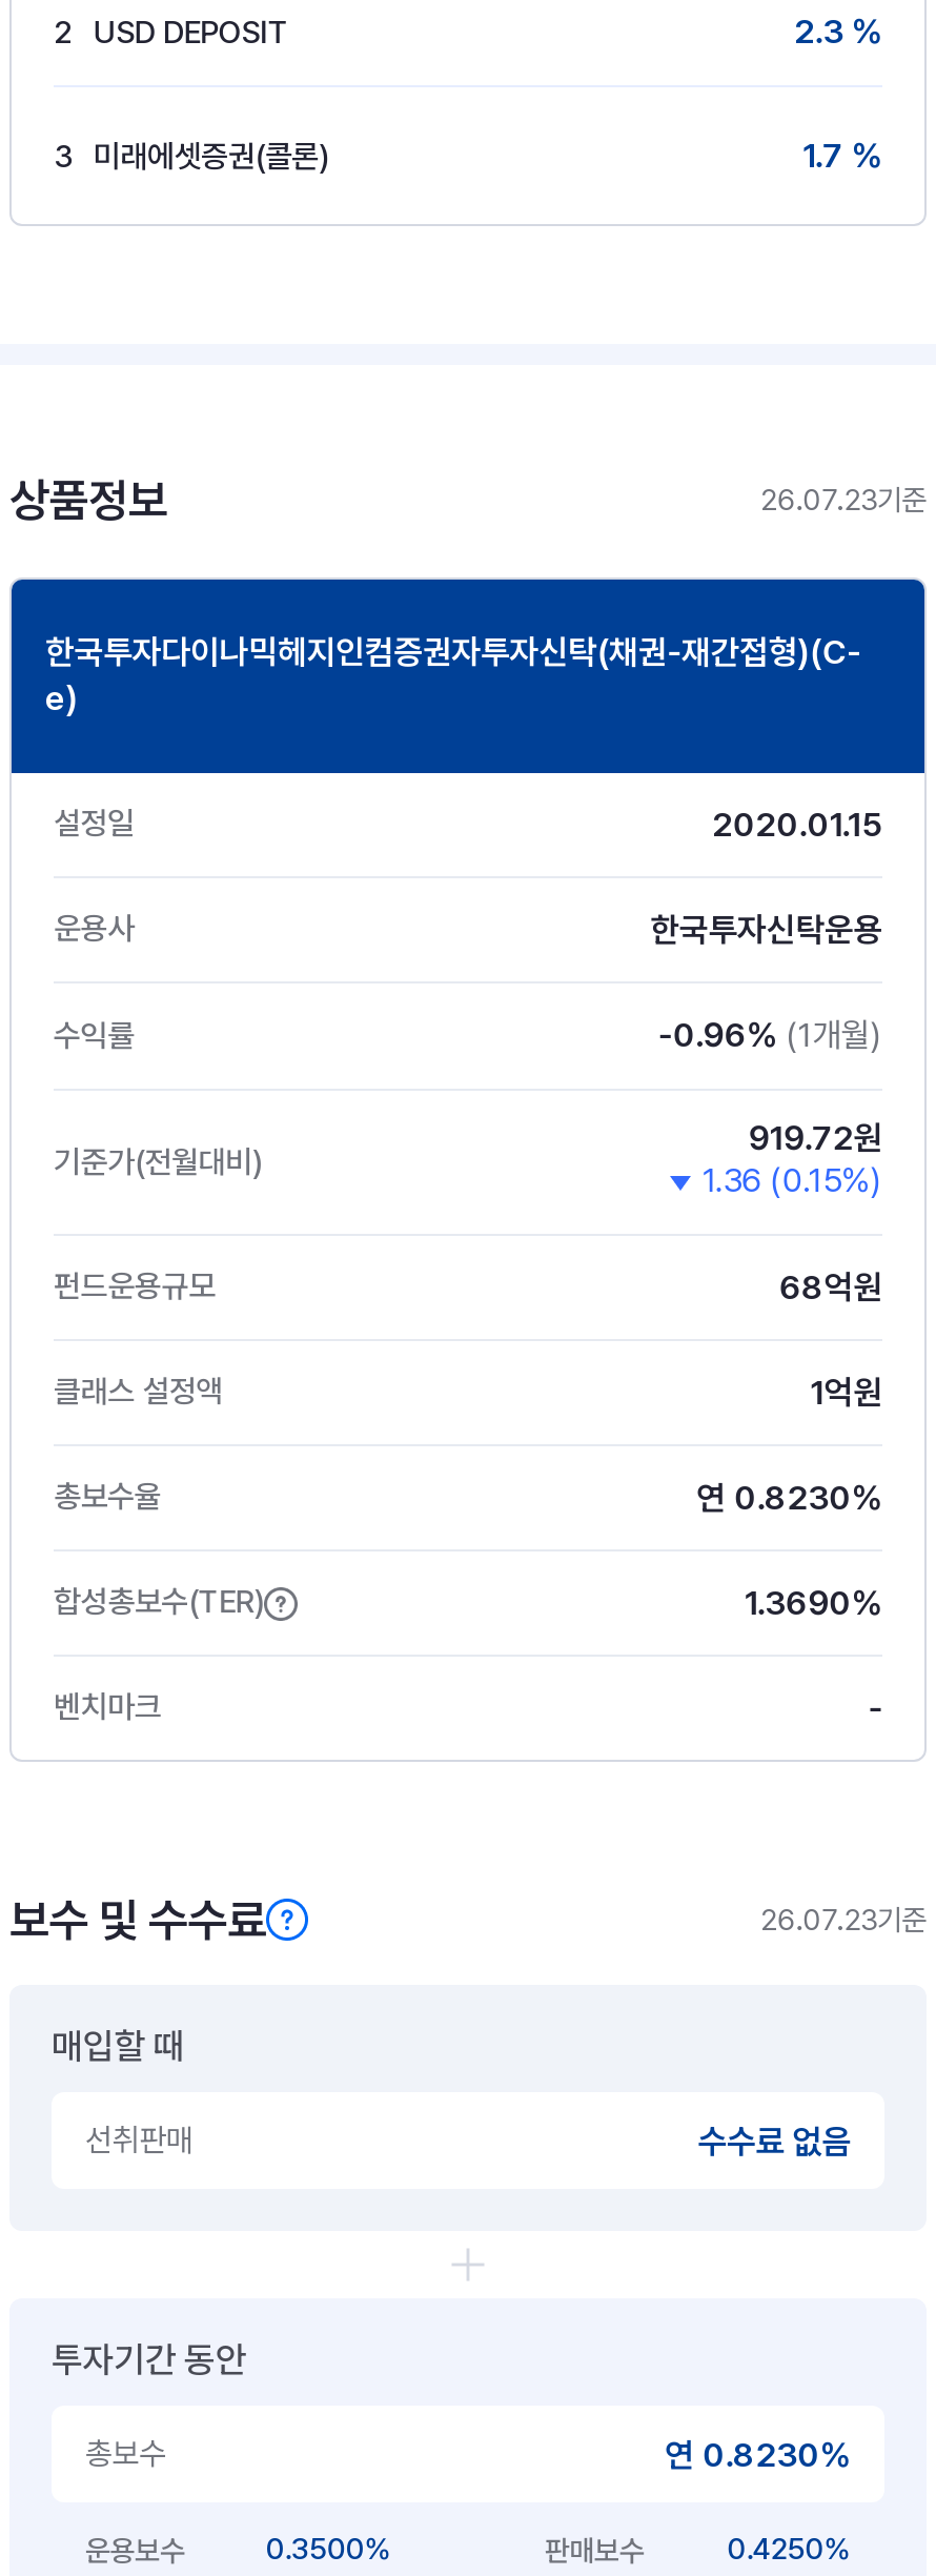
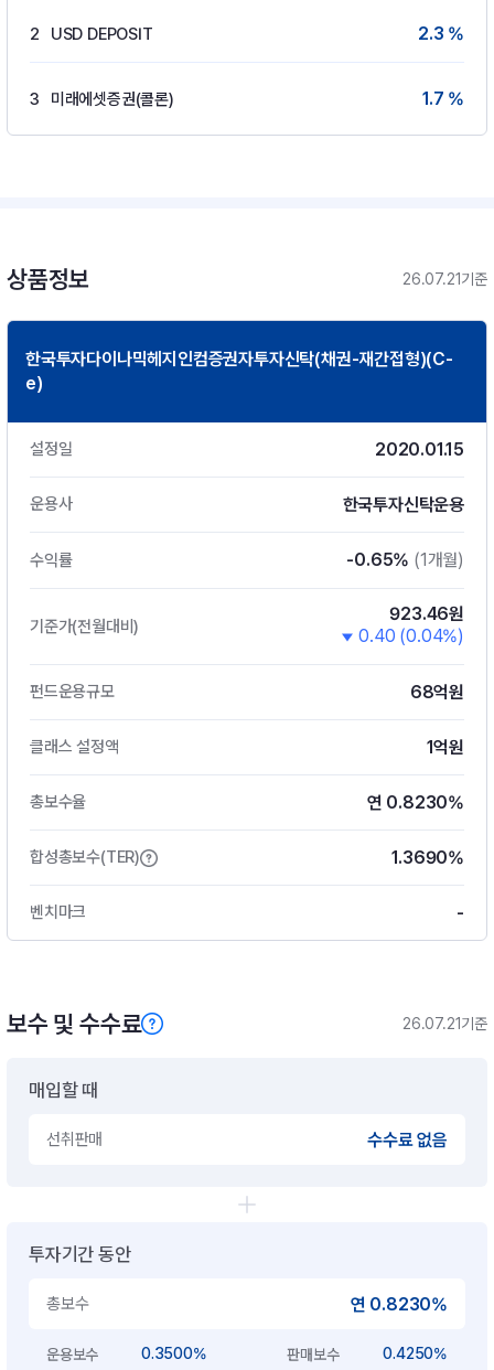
[760,483,927,516] 26.07.23기준 -> [402,270,487,288] 26.07.21기준
[658,1015,882,1055] -0.96% (1개월) -> [347,549,464,570] -0.65% (1개월)
[702,1118,882,1200] 919.72원 | 1.36 (0.15%) -> [359,603,464,646] 923.46원 | 0.40 (0.04%)
[760,1902,927,1935] 26.07.23기준 -> [402,1014,487,1032] 26.07.21기준

